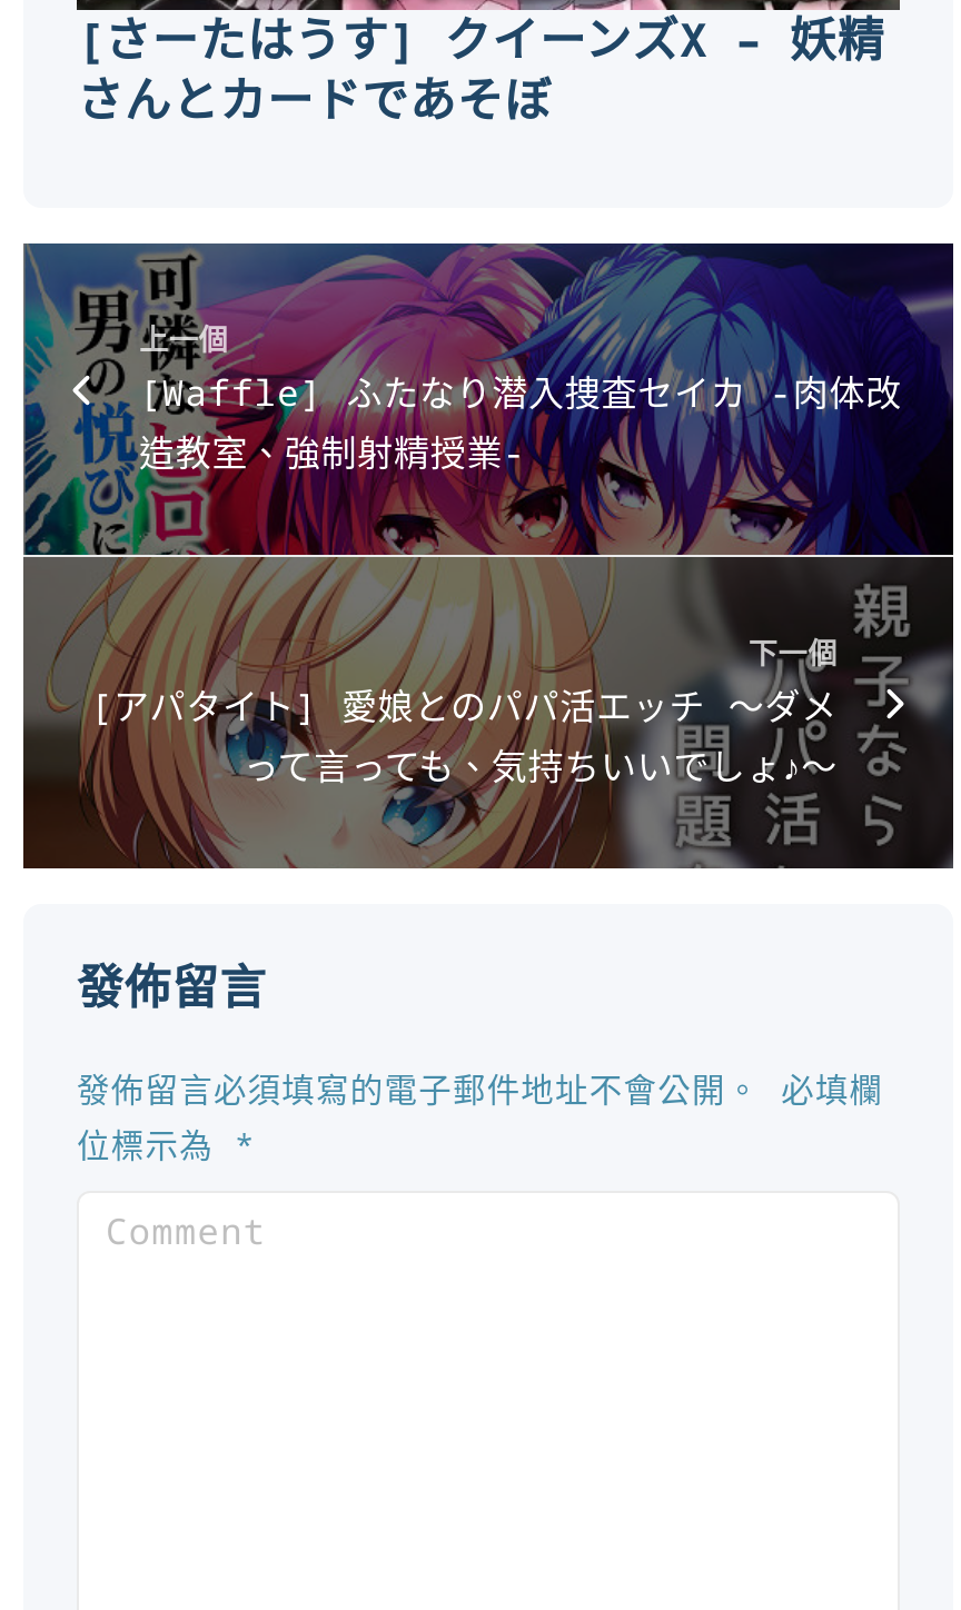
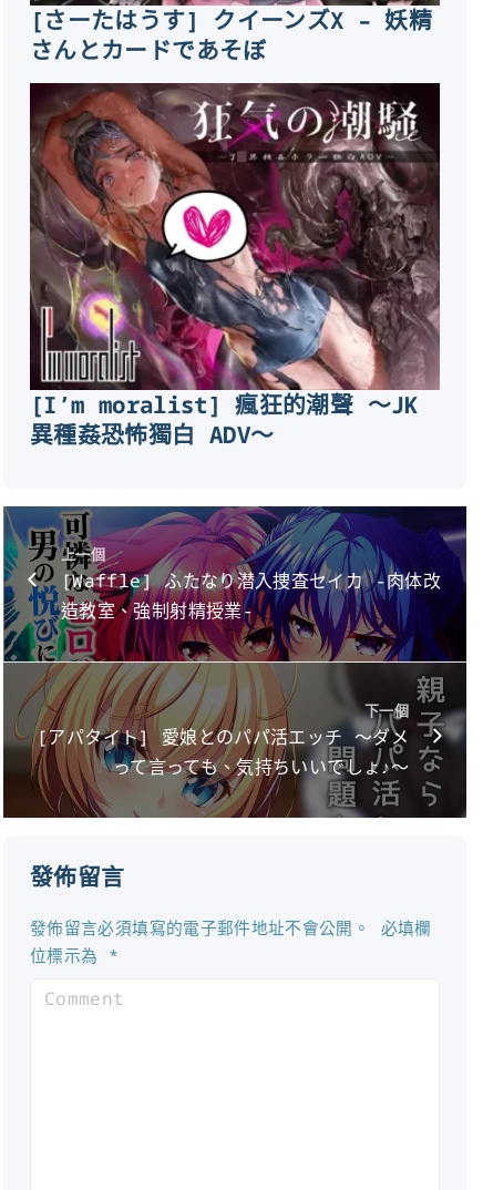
none -> [30,82,440,450] [image] | [I’m moralist] 瘋狂的潮聲 ～JK | 異種姦恐怖獨白 ADV～

